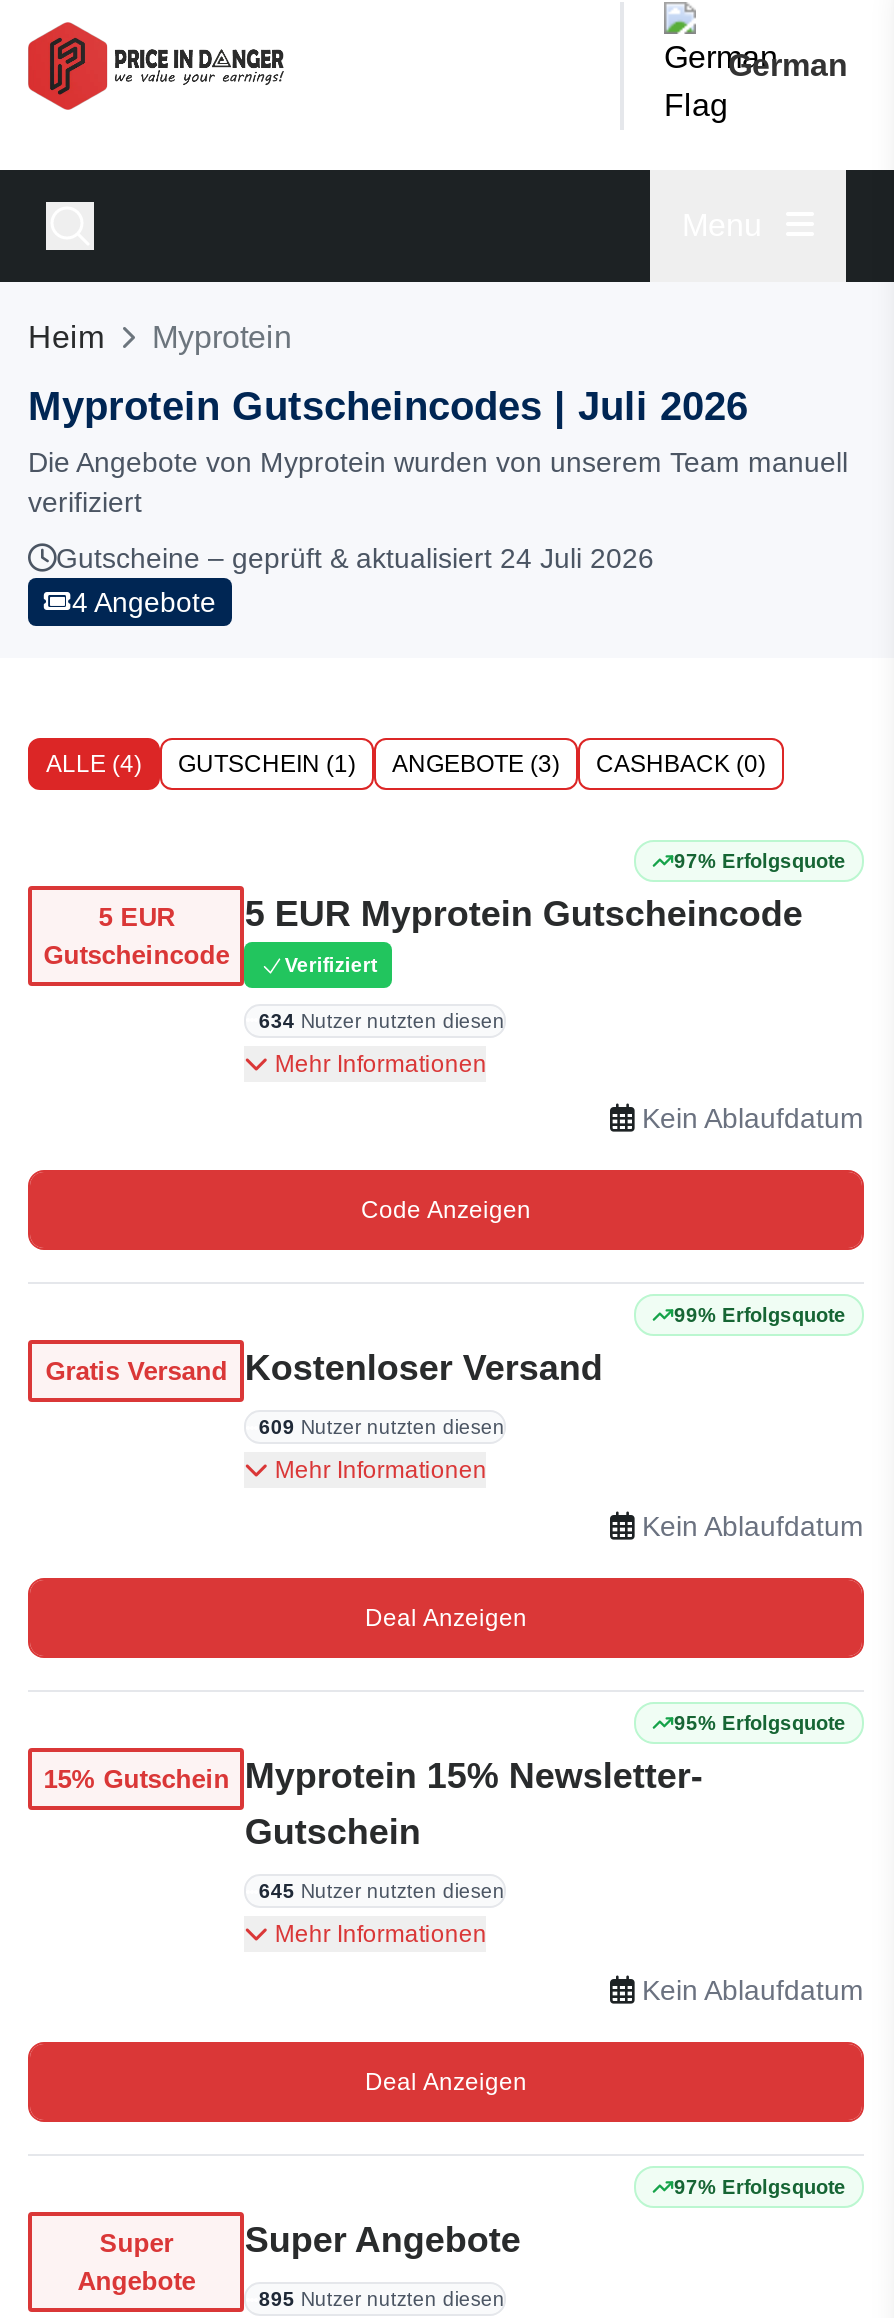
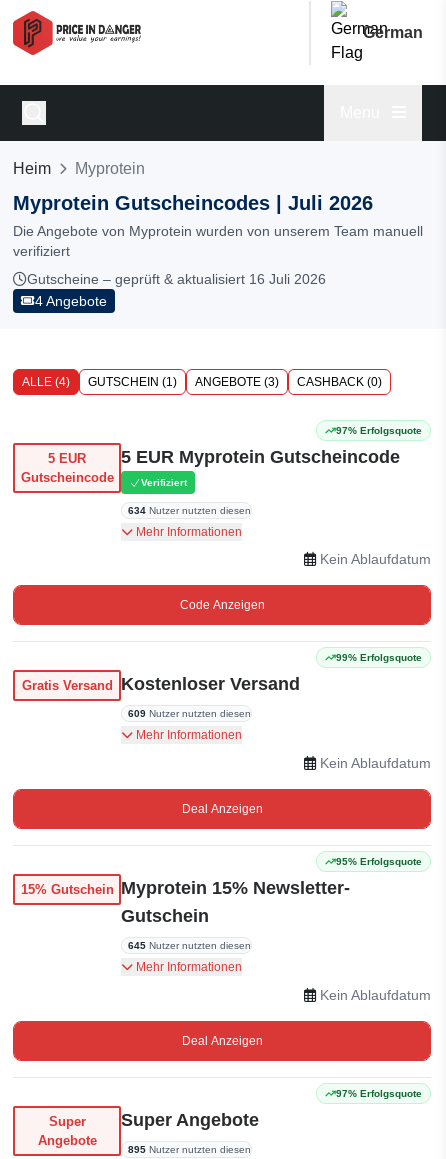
[56,542,654,574] Gutscheine – geprüft & aktualisiert 24 Juli 2026 -> [27,271,326,287] Gutscheine – geprüft & aktualisiert 16 Juli 2026

